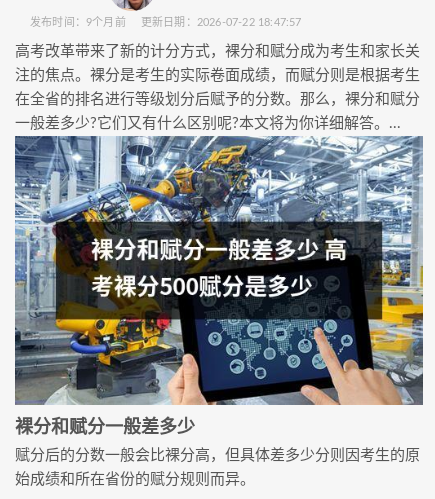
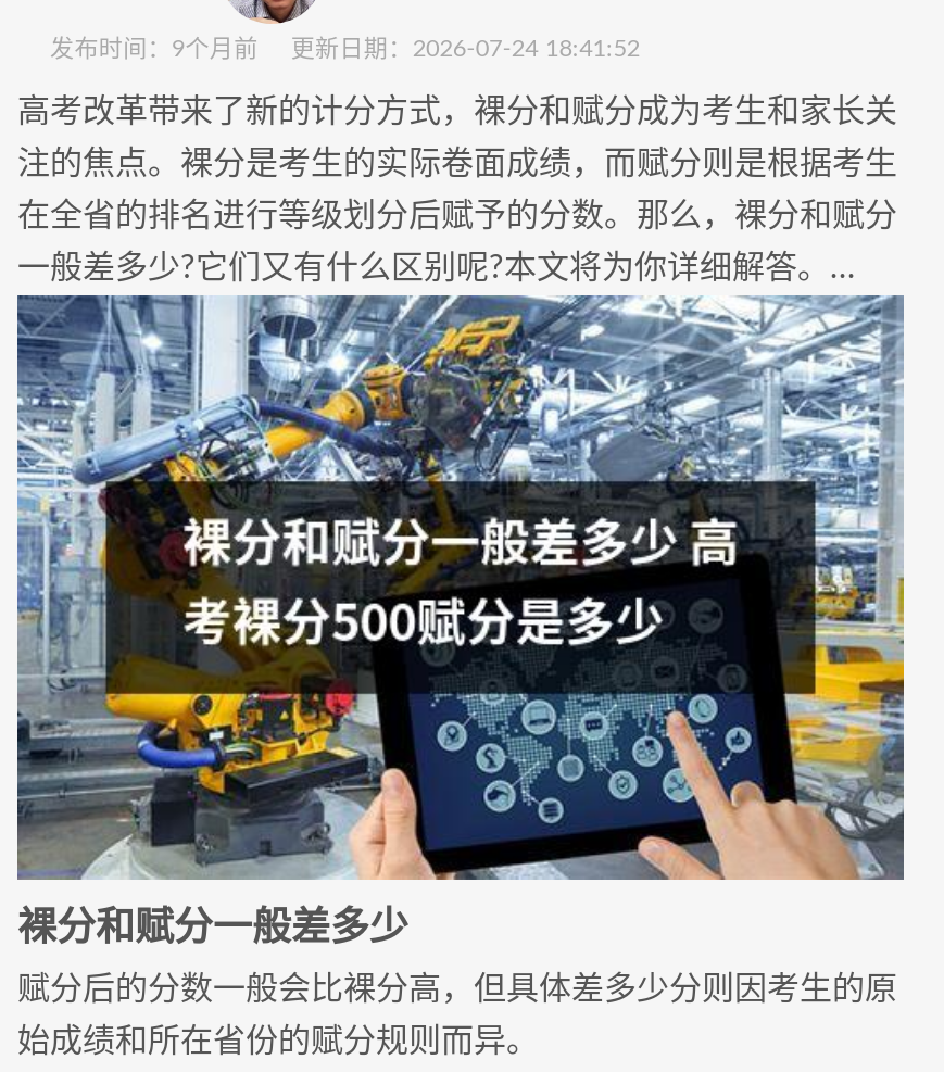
[30,17,302,28] 发布时间：9个月前 更新日期：2026-07-22 18:47:57 -> [50,37,640,61] 发布时间：9个月前 更新日期：2026-07-24 18:41:52

